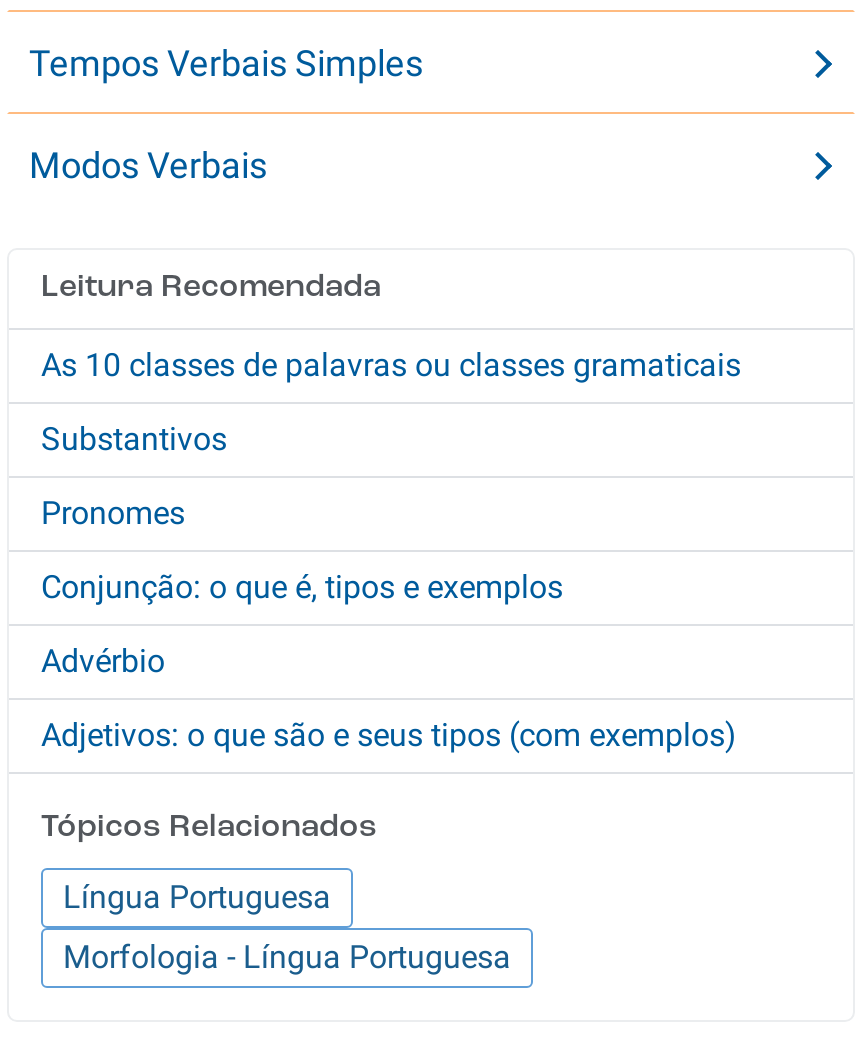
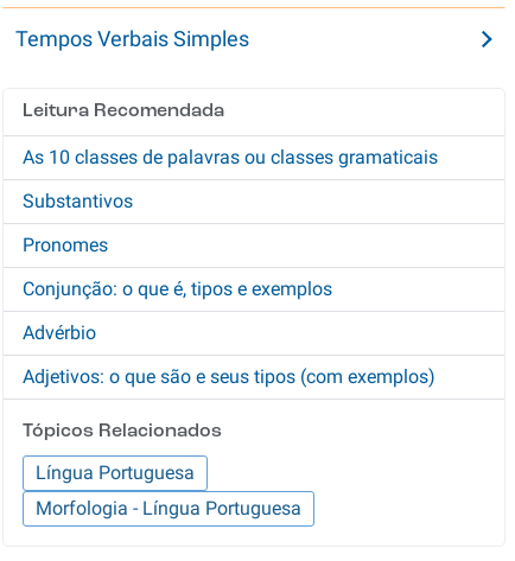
[29,144,267,186] Modos Verbais -> none

